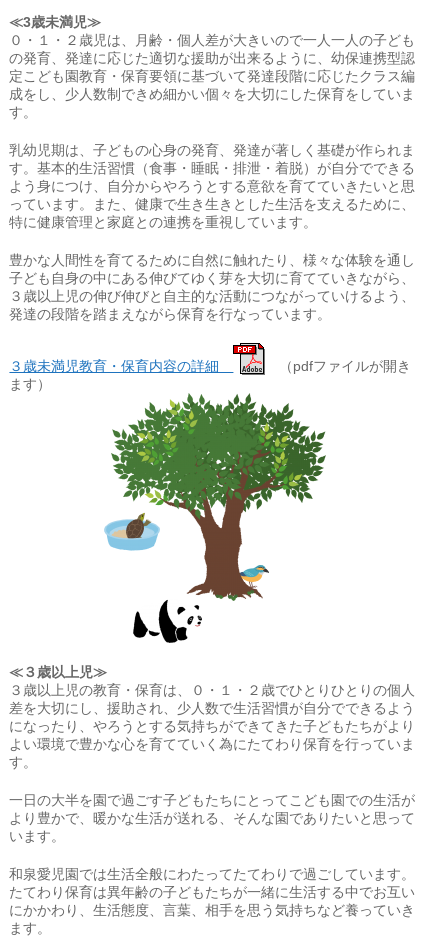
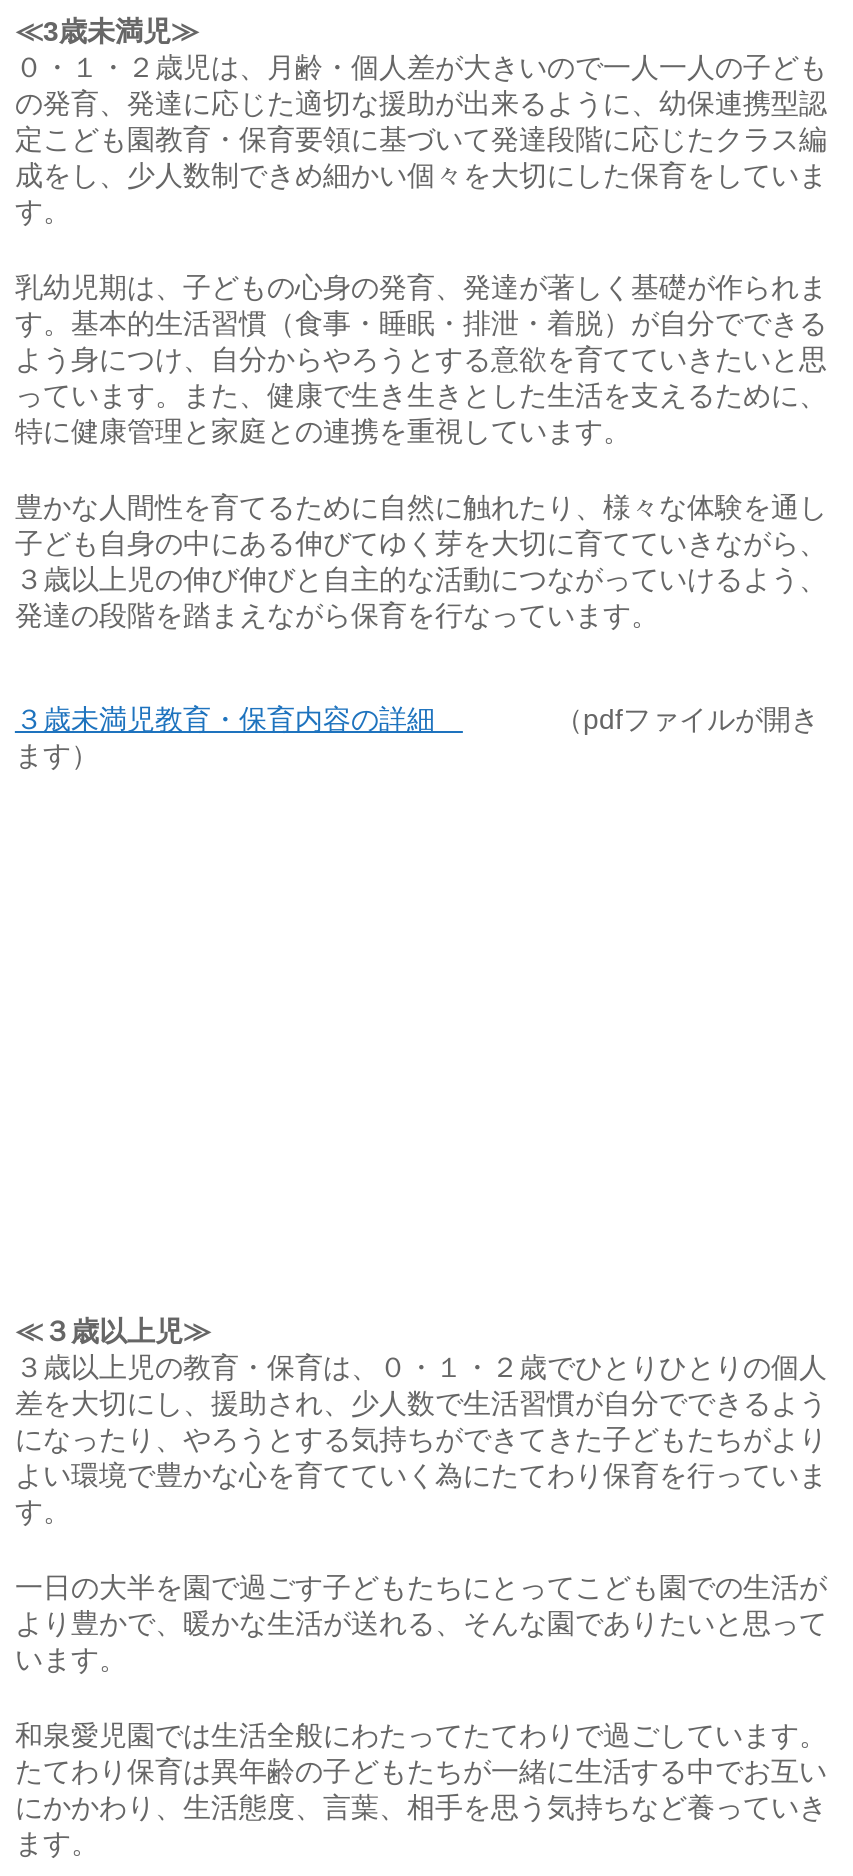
[232,342,266,376] [image] -> none
[104,393,327,644] [image] -> none

